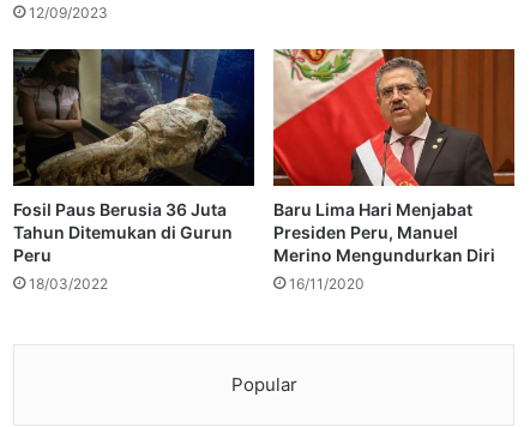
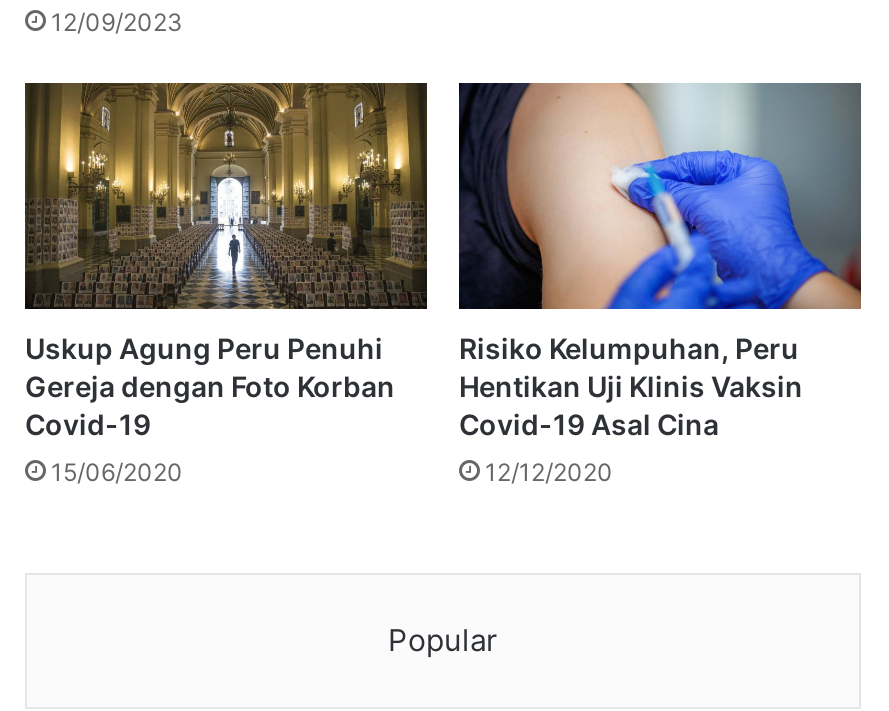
[13,48,254,265] [image] | Fosil Paus Berusia 36 Juta | Tahun Ditemukan di Gurun | Peru -> [25,80,427,441] [image] | Uskup Agung Peru Penuhi | Gereja dengan Foto Korban | Covid-19
[272,48,514,265] [image] | Baru Lima Hari Menjabat | Presiden Peru, Manuel | Merino Mengundurkan Diri -> [457,80,861,441] [image] | Risiko Kelumpuhan, Peru | Hentikan Uji Klinis Vaksin | Covid-19 Asal Cina
[29,274,108,292] 18/03/2022 -> [51,457,183,487] 15/06/2020
[289,274,365,292] 16/11/2020 -> [485,457,613,487] 12/12/2020

